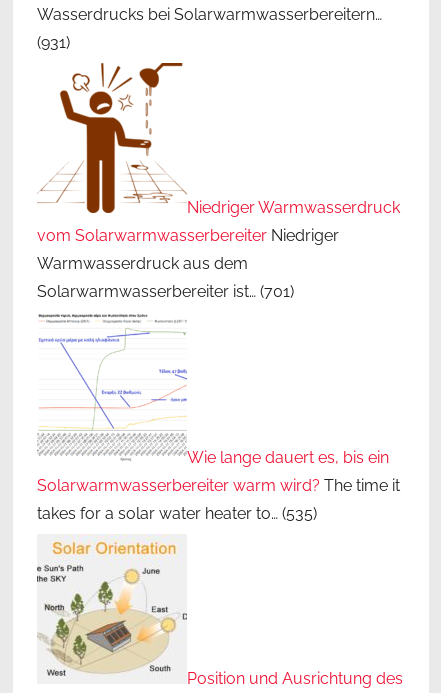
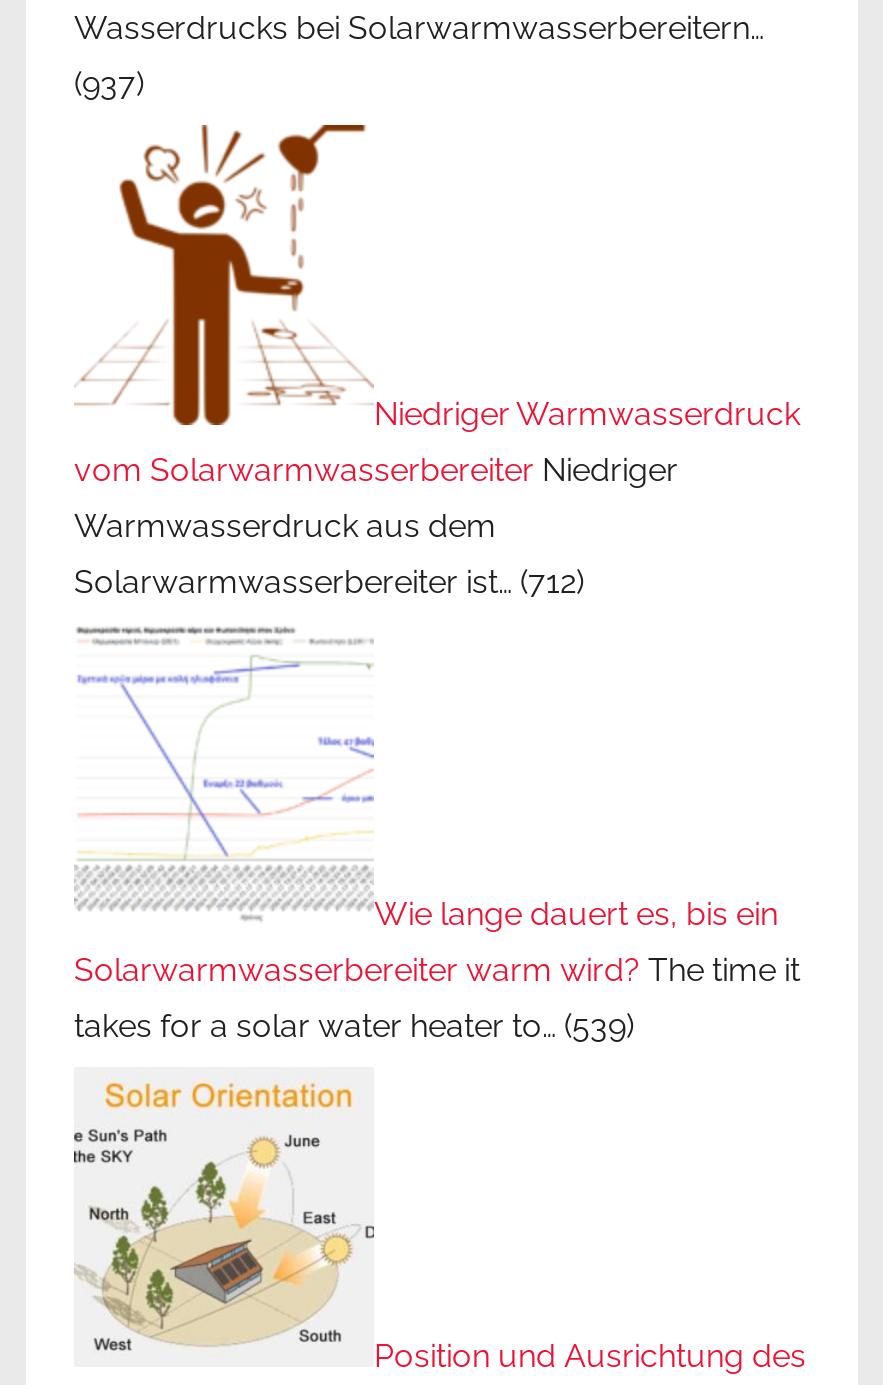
[37,33,70,52] (931) -> [74,65,144,103] (937)
[37,282,294,301] Solarwarmwasserbereiter ist… (701) -> [74,564,584,602] Solarwarmwasserbereiter ist… (712)
[37,504,317,523] takes for a solar water heater to… (535) -> [74,1007,634,1045] takes for a solar water heater to… (539)

